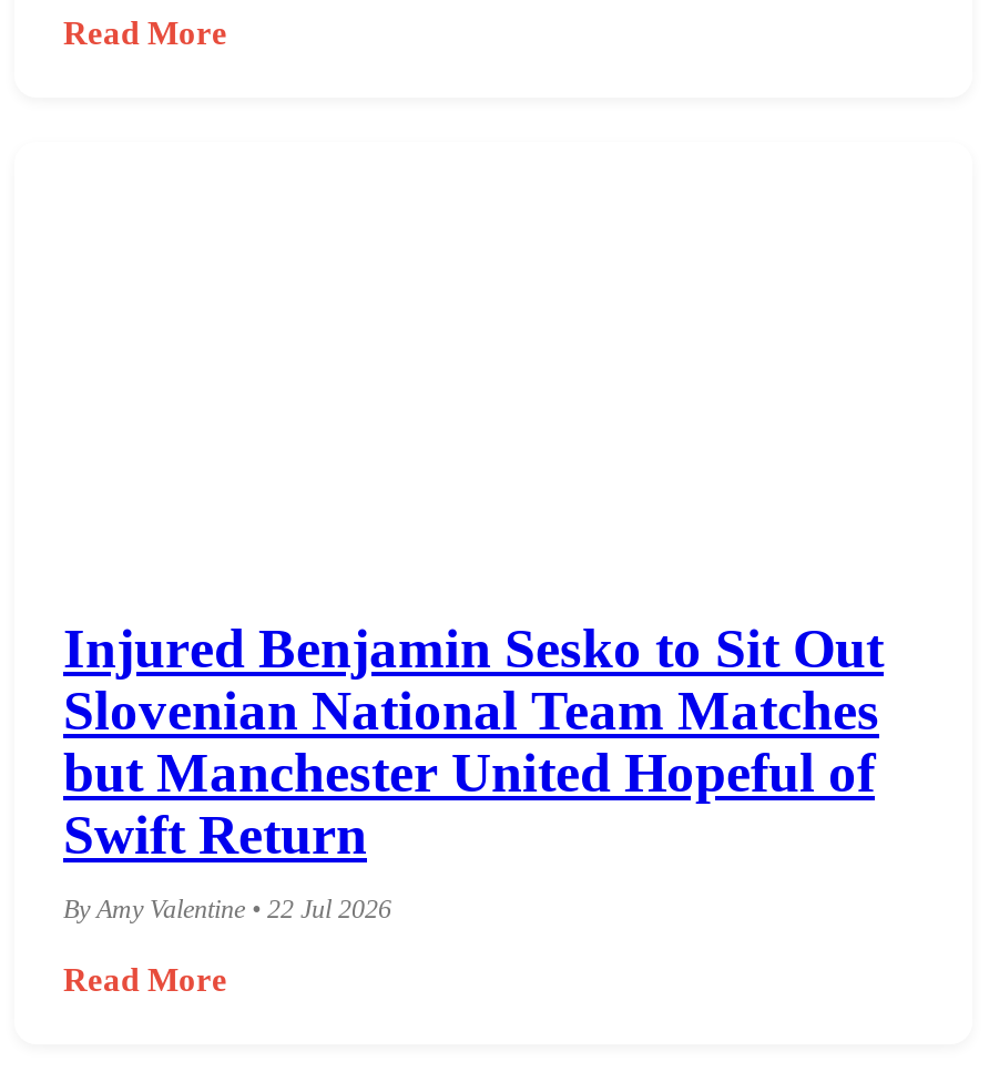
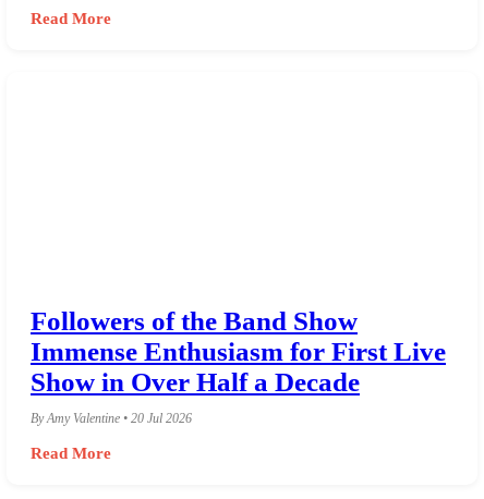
[63,618,884,864] Injured Benjamin Sesko to Sit Out | Slovenian National Team Matches | but Manchester United Hopeful of | Swift Return -> [31,306,446,396] Followers of the Band Show | Immense Enthusiasm for First Live | Show in Over Half a Decade
[63,893,391,924] By Amy Valentine • 22 Jul 2026 -> [31,411,192,426] By Amy Valentine • 20 Jul 2026

